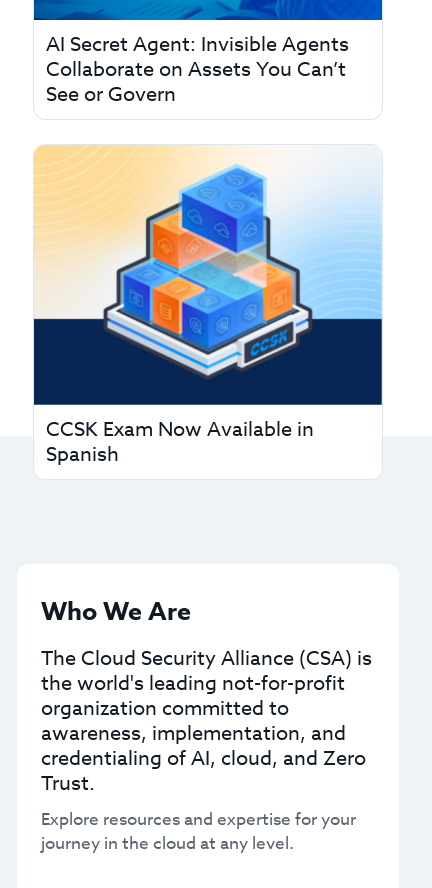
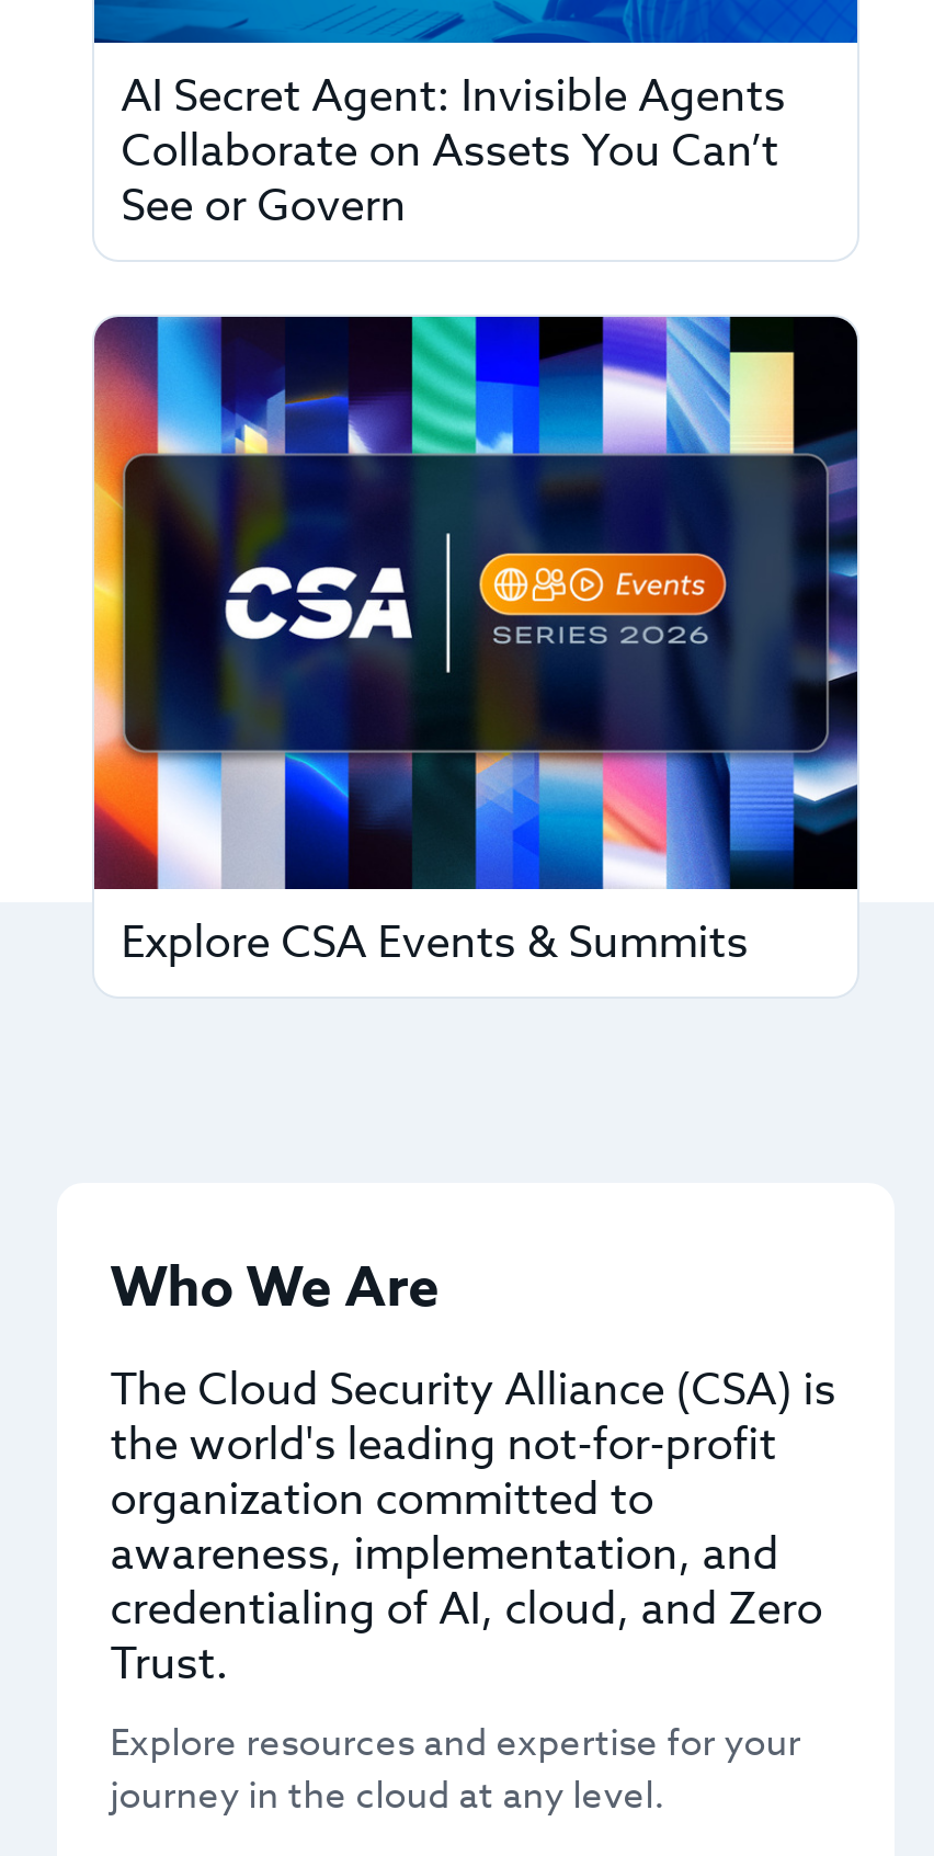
[33,144,383,469] [image] | CCSK Exam Now Available in | Spanish -> [92,314,859,975] [image] | Explore CSA Events & Summits

